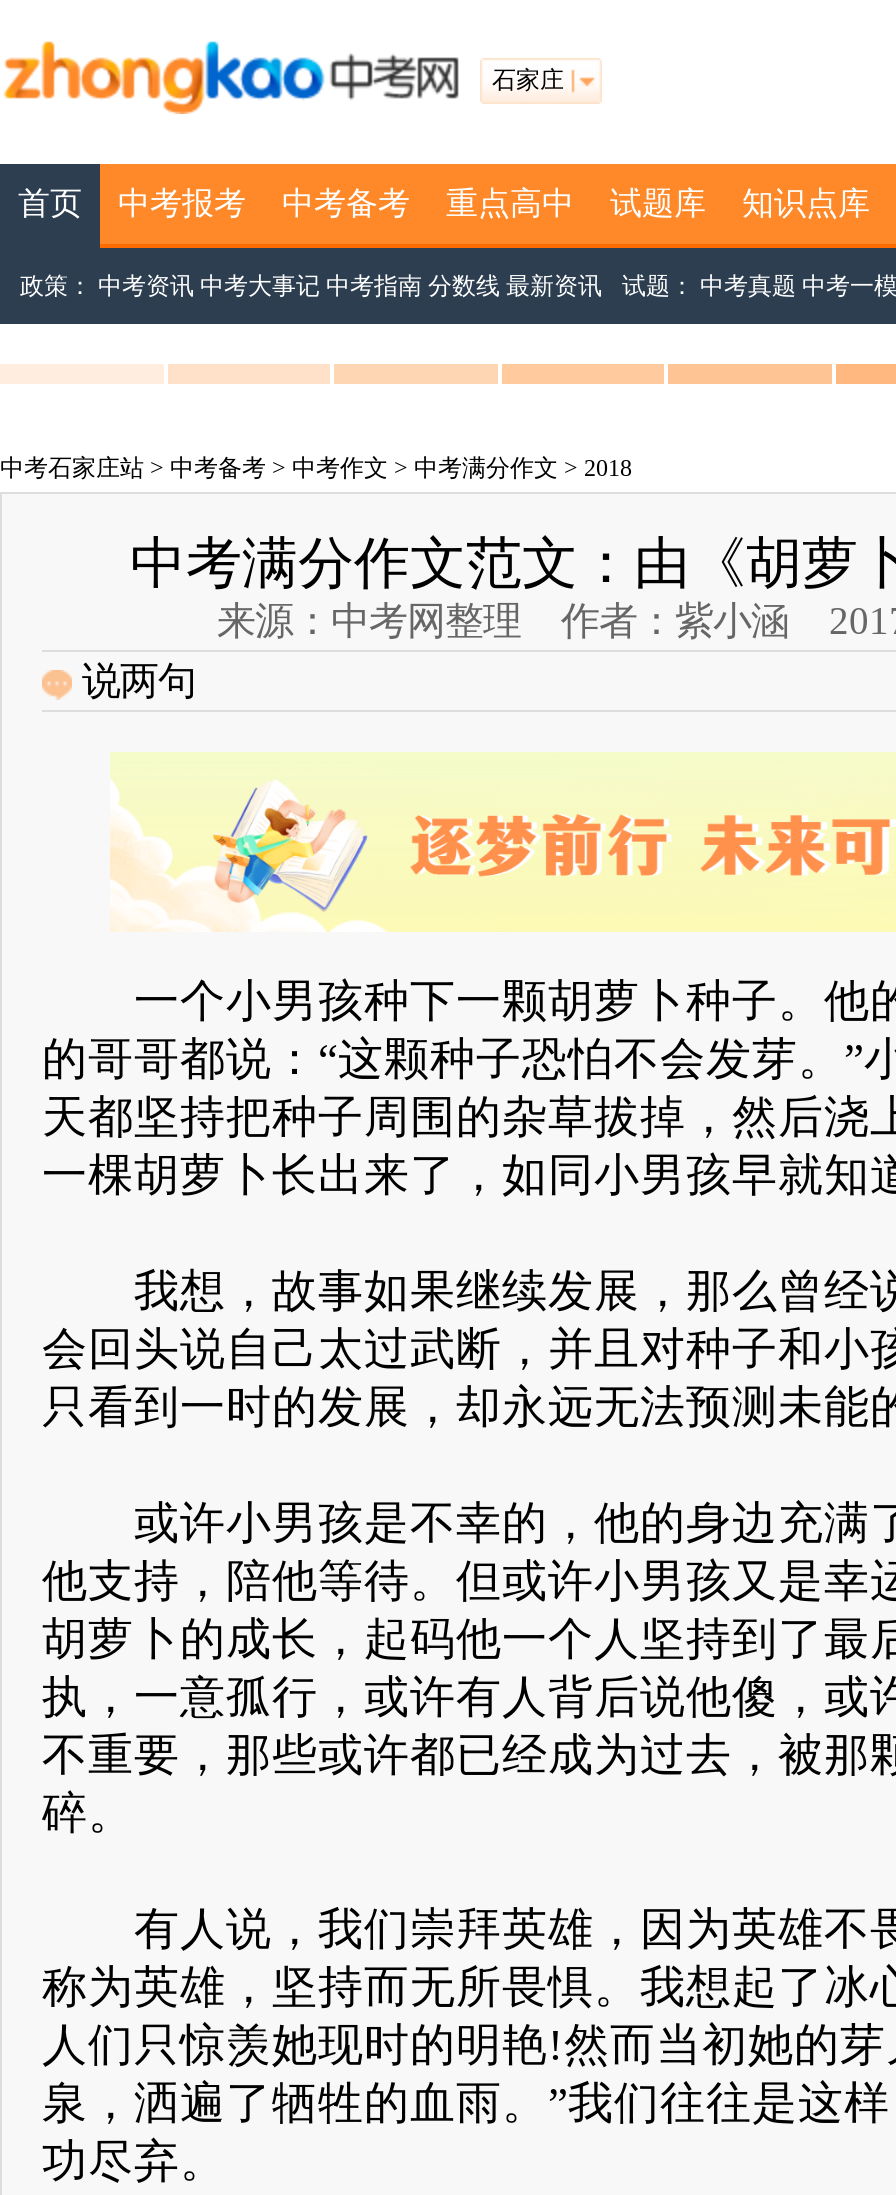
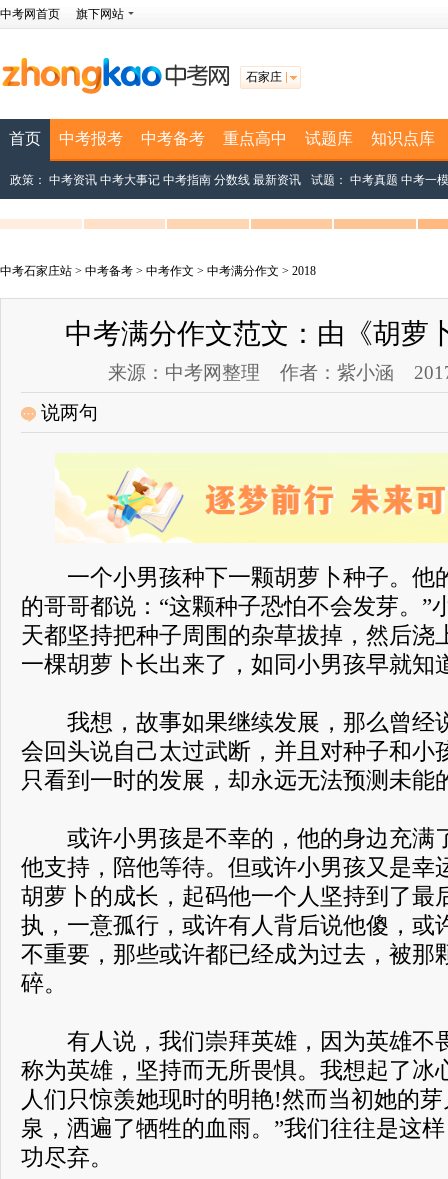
none -> [0,7,124,21] 中考网首页 | 旗下网站

